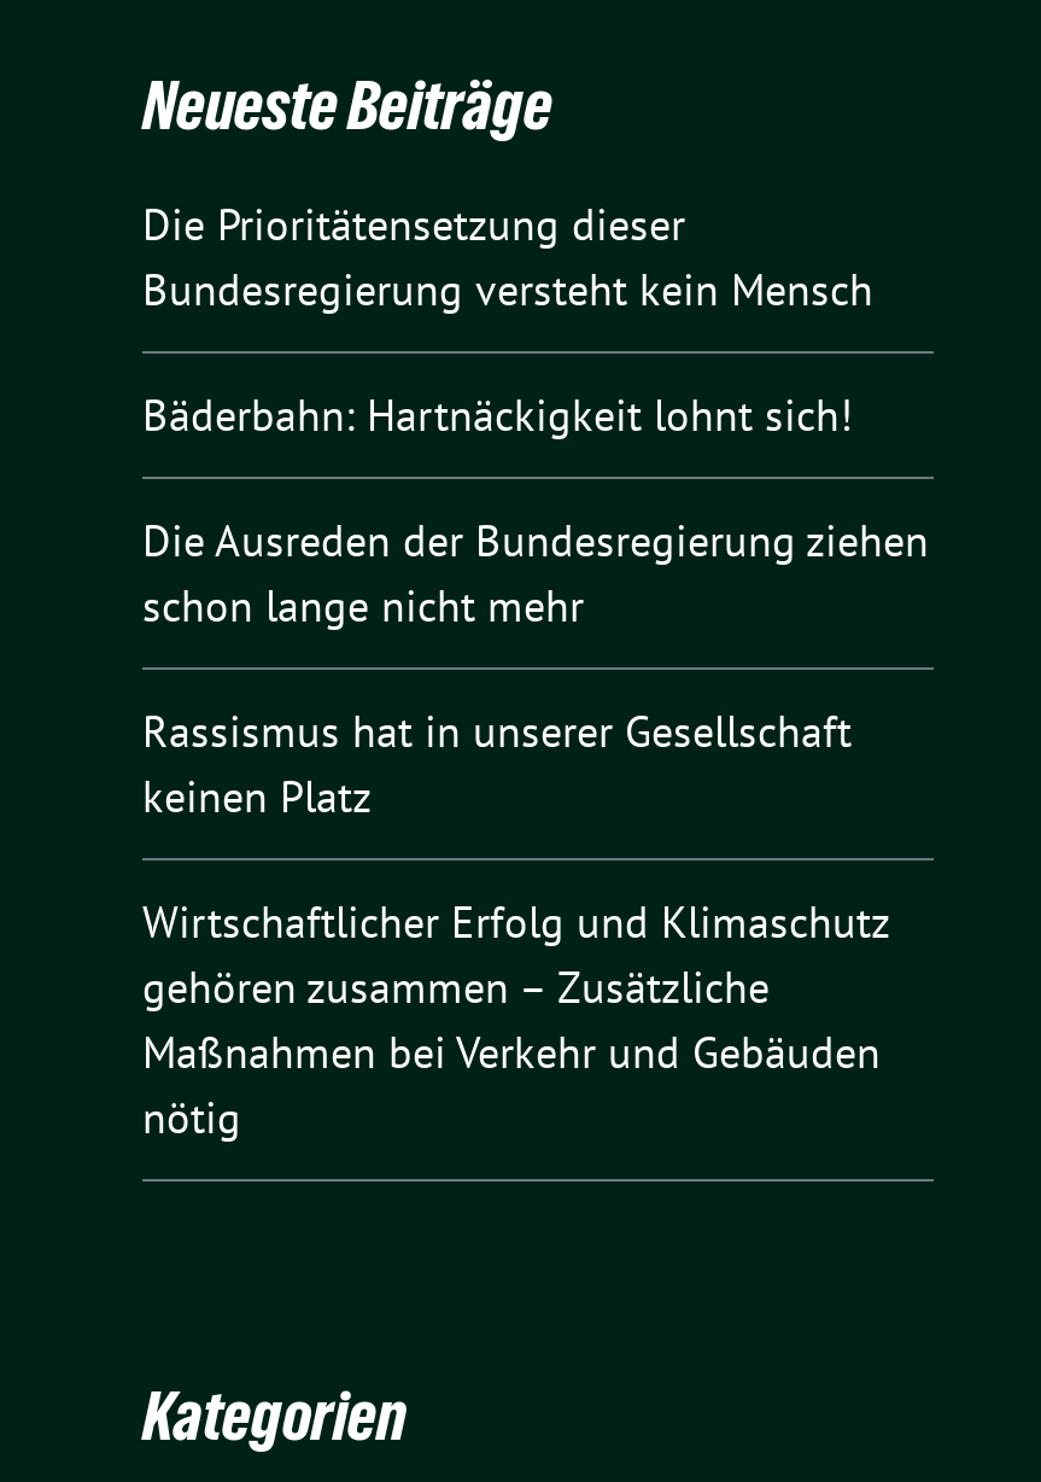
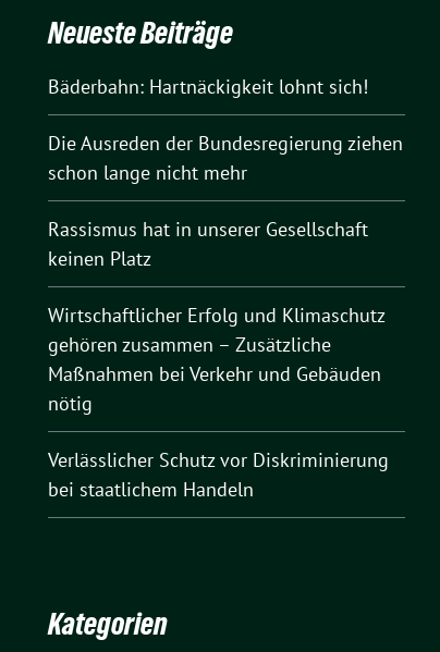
[142,196,873,316] Die Prioritätensetzung dieser | Bundesregierung versteht kein Mensch -> none
moved [142,386,929,1144] -> [48,74,403,415]: Bäderbahn: Hartnäckigkeit lohnt sich! | Die Ausreden der Bundesregierung ziehen | schon lange nicht mehr | ... | Maßnahmen bei Verkehr und Gebäuden | nötig
none -> [48,447,389,501] Verlässlicher Schutz vor Diskriminierung | bei staatlichem Handeln

